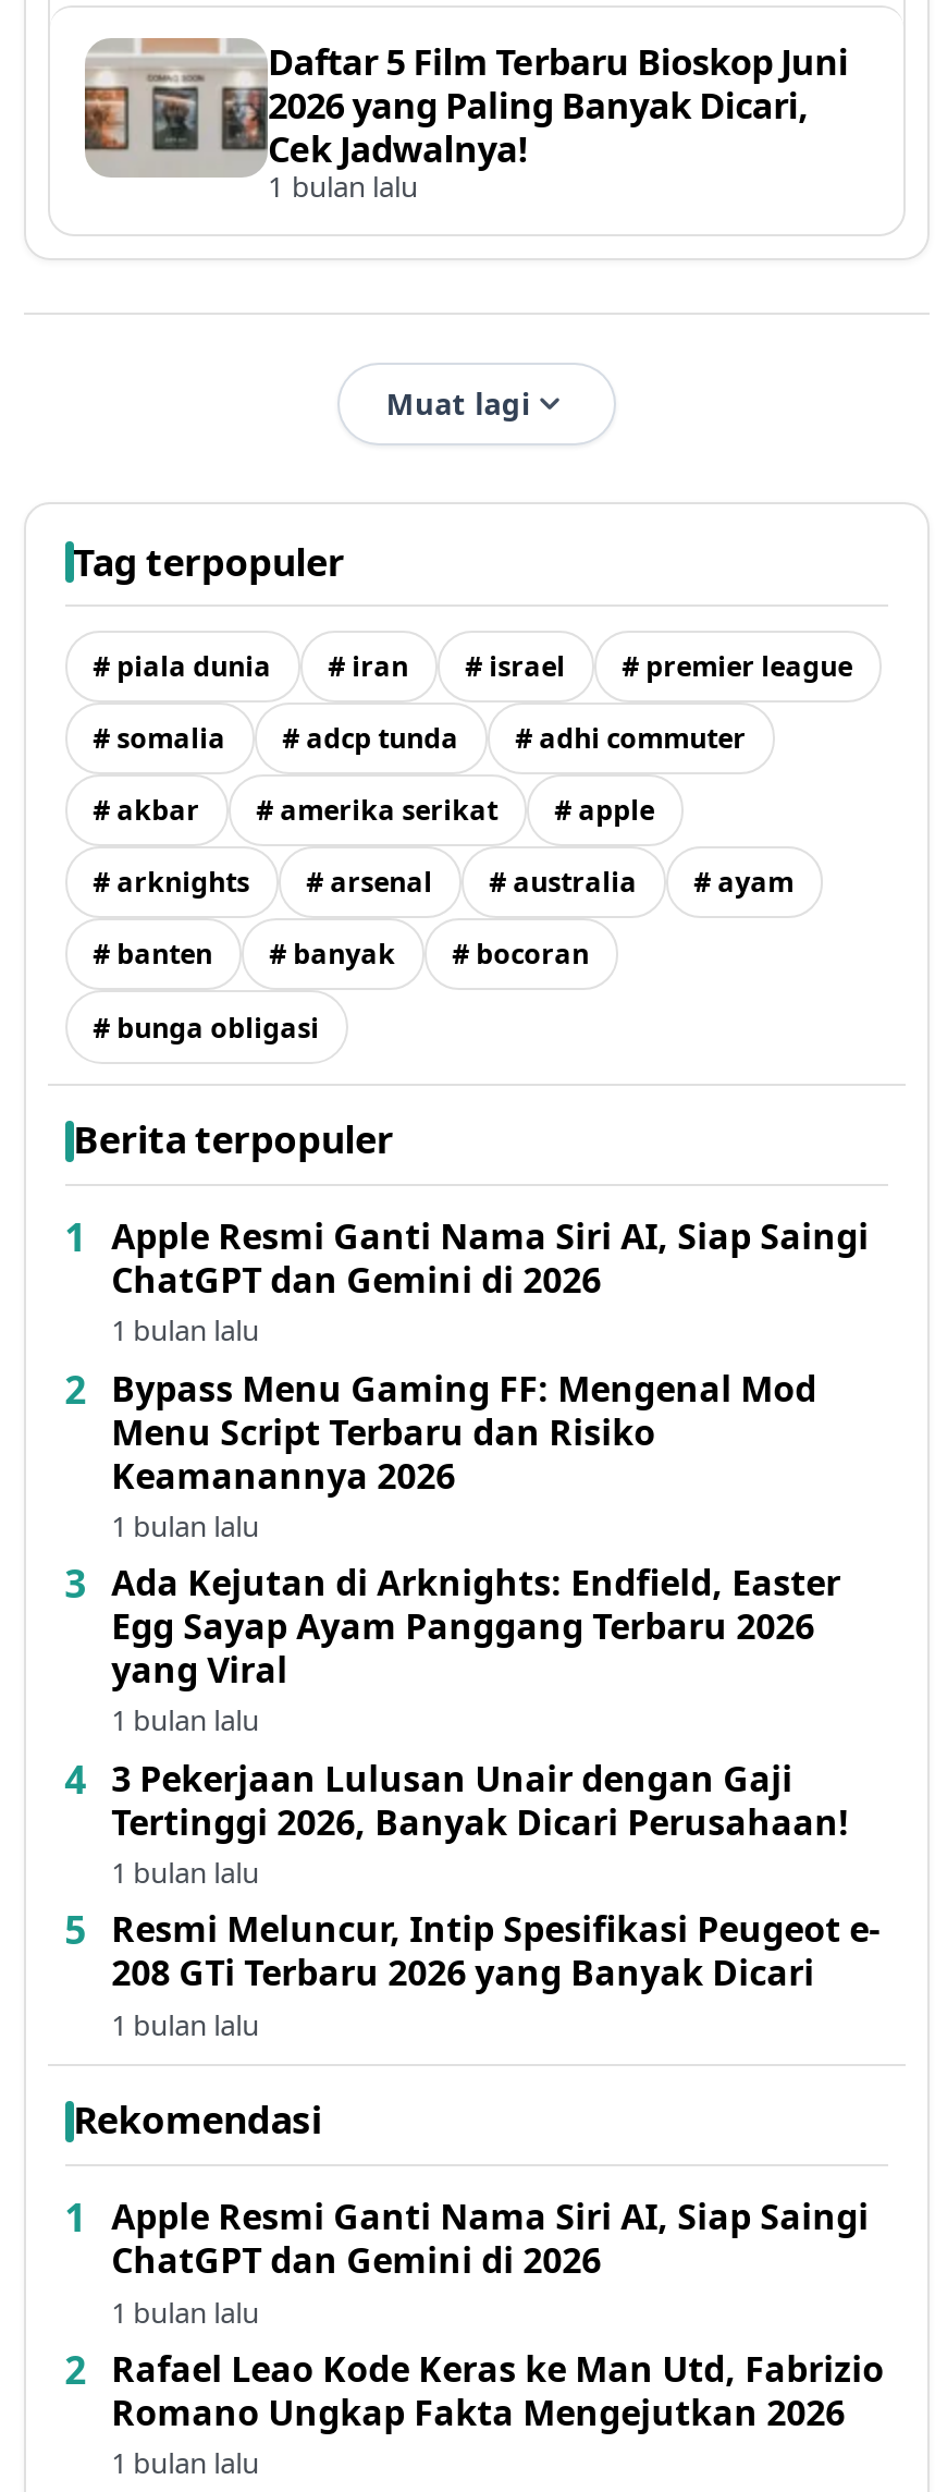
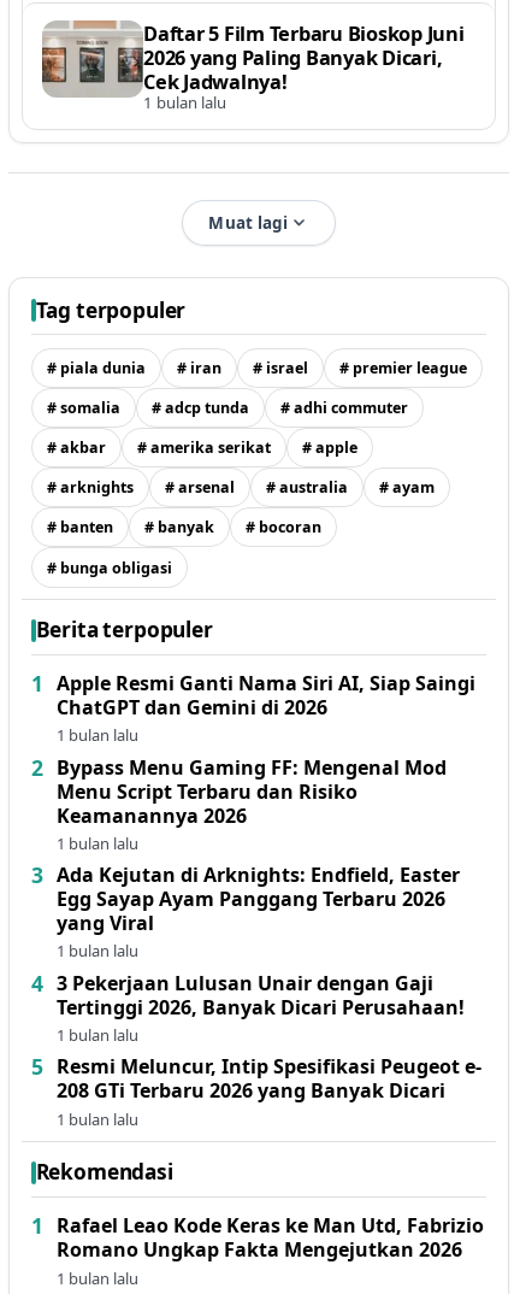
[111,2193,869,2331] Apple Resmi Ganti Nama Siri AI, Siap Saingi | ChatGPT dan Gemini di 2026 | 1 bulan lalu -> none

